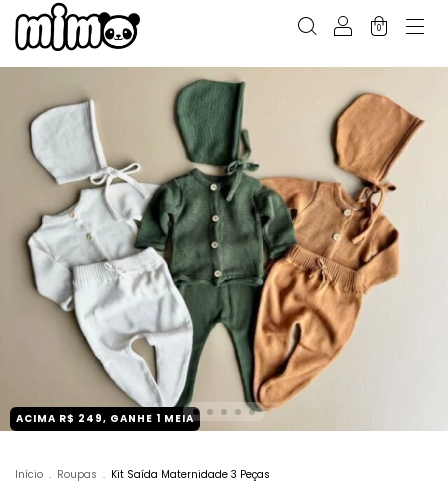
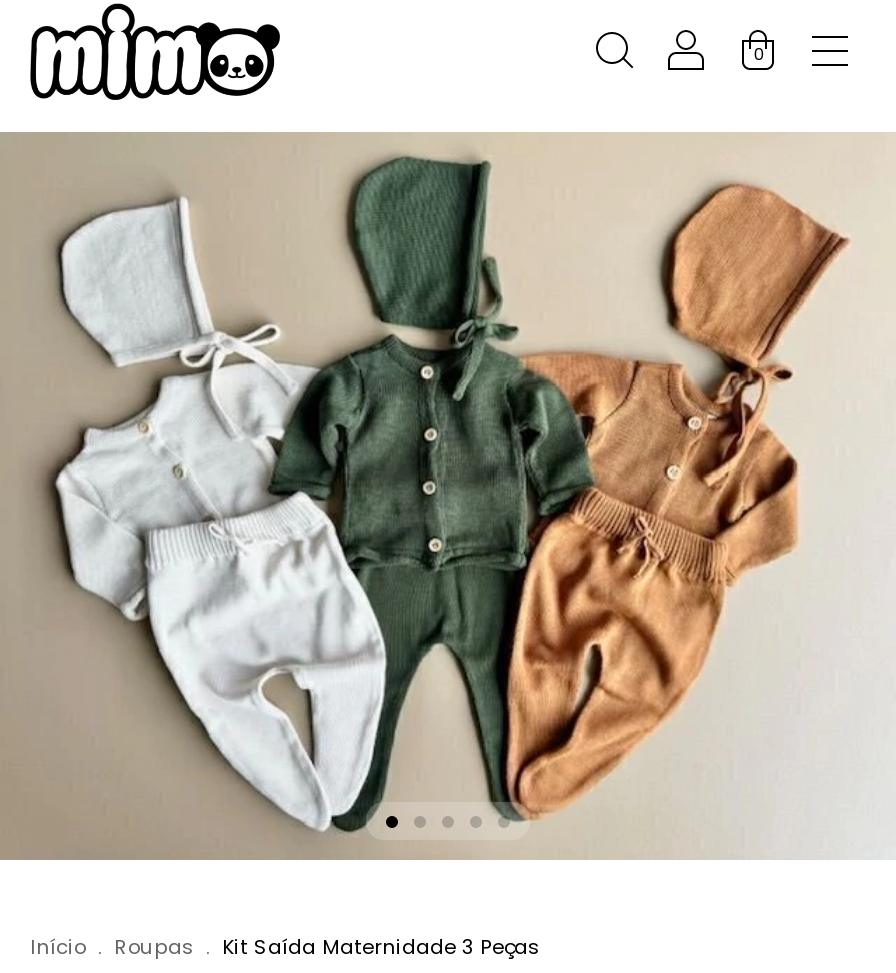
[16,411,194,426] ACIMA R$ 249, GANHE 1 MEIA -> none

